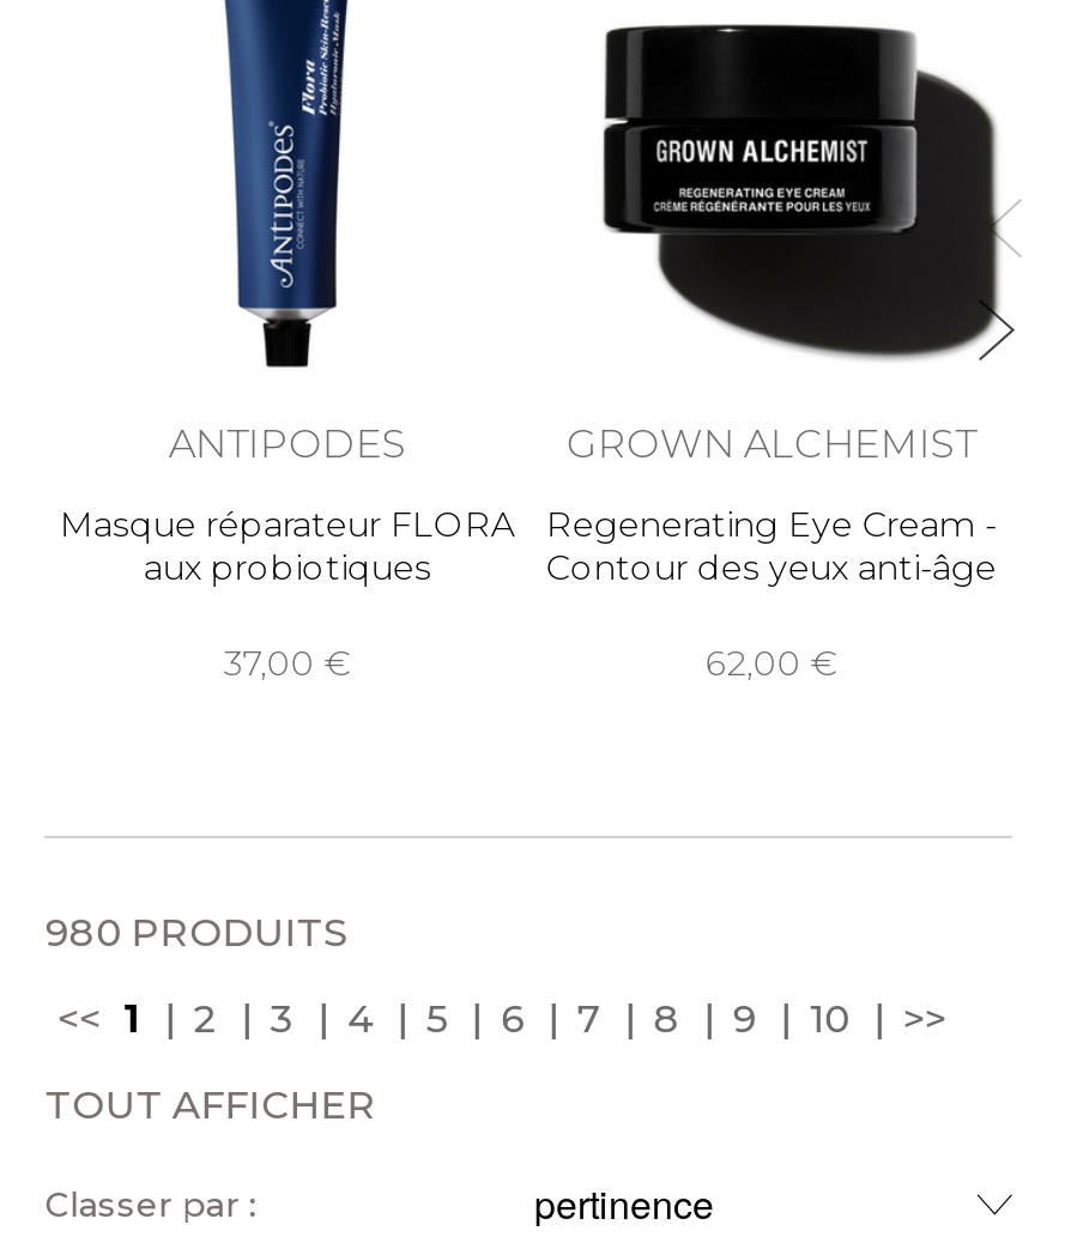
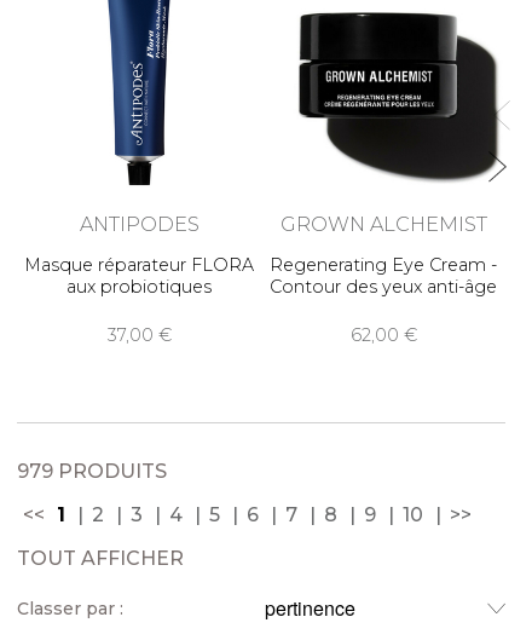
[45,910,347,956] 980 PRODUITS -> [17,460,167,483] 979 PRODUITS

